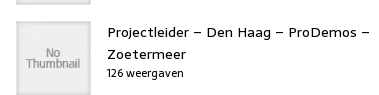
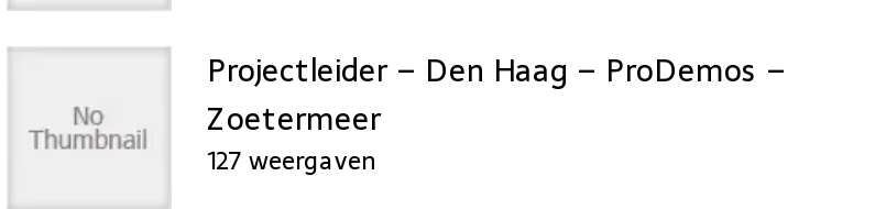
[107,64,184,82] 126 weergaven -> [207,141,376,180] 127 weergaven

